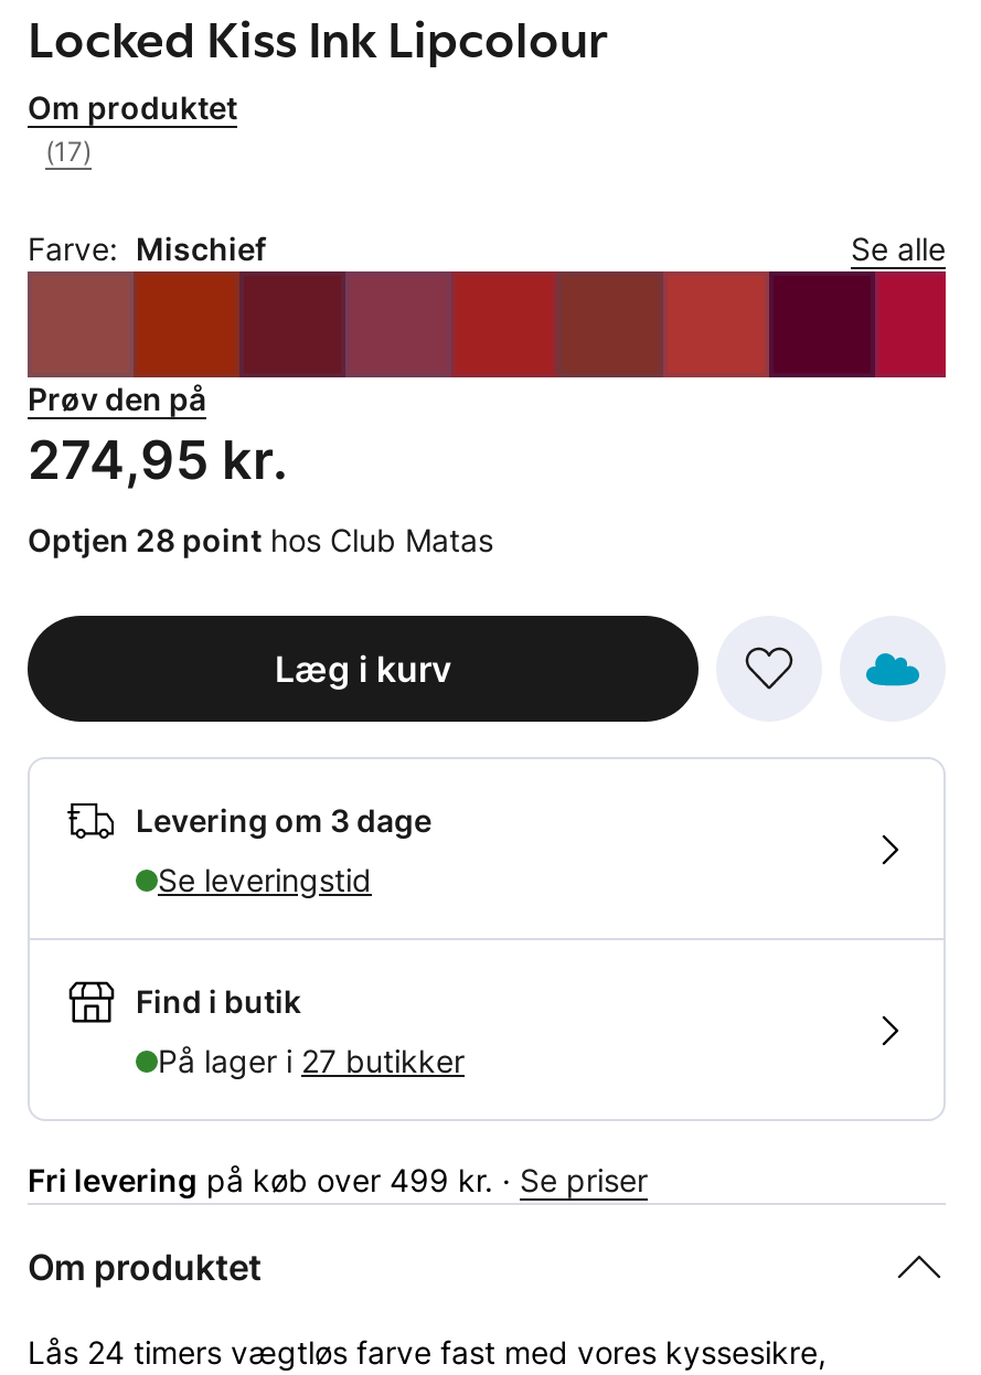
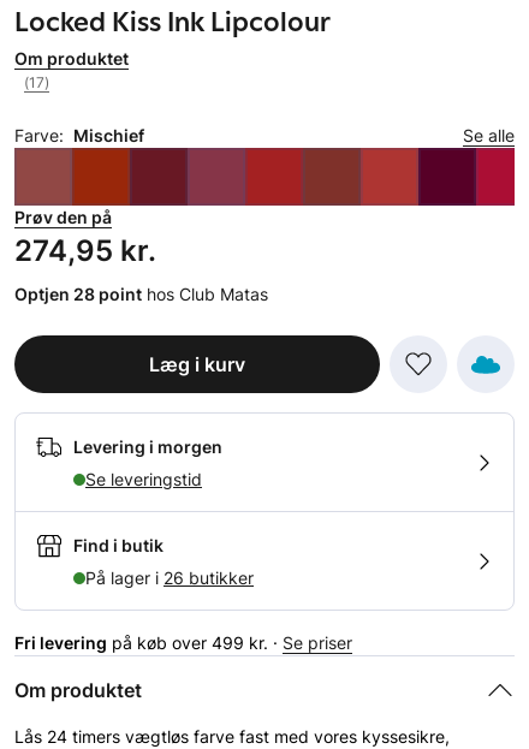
[136,801,431,839] Levering om 3 dage -> [73,436,222,457] Levering i morgen
[158,1042,465,1079] På lager i 27 butikker -> [85,567,254,588] På lager i 26 butikker

